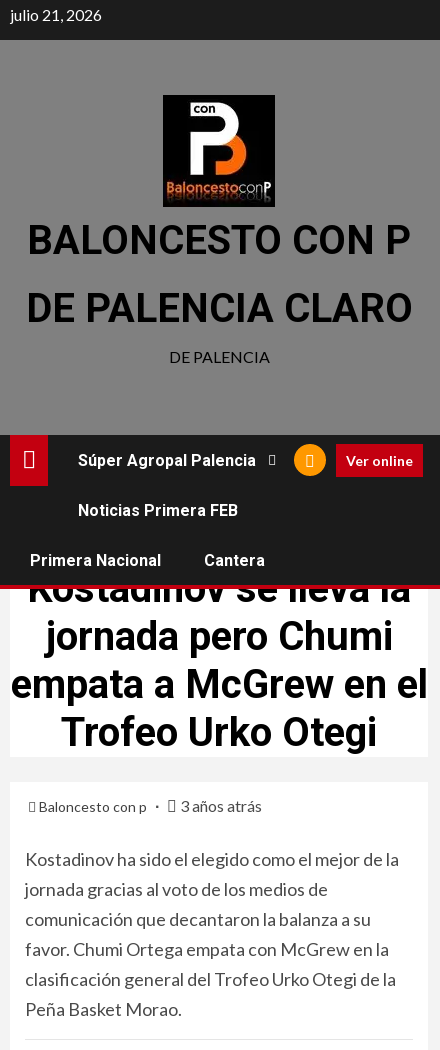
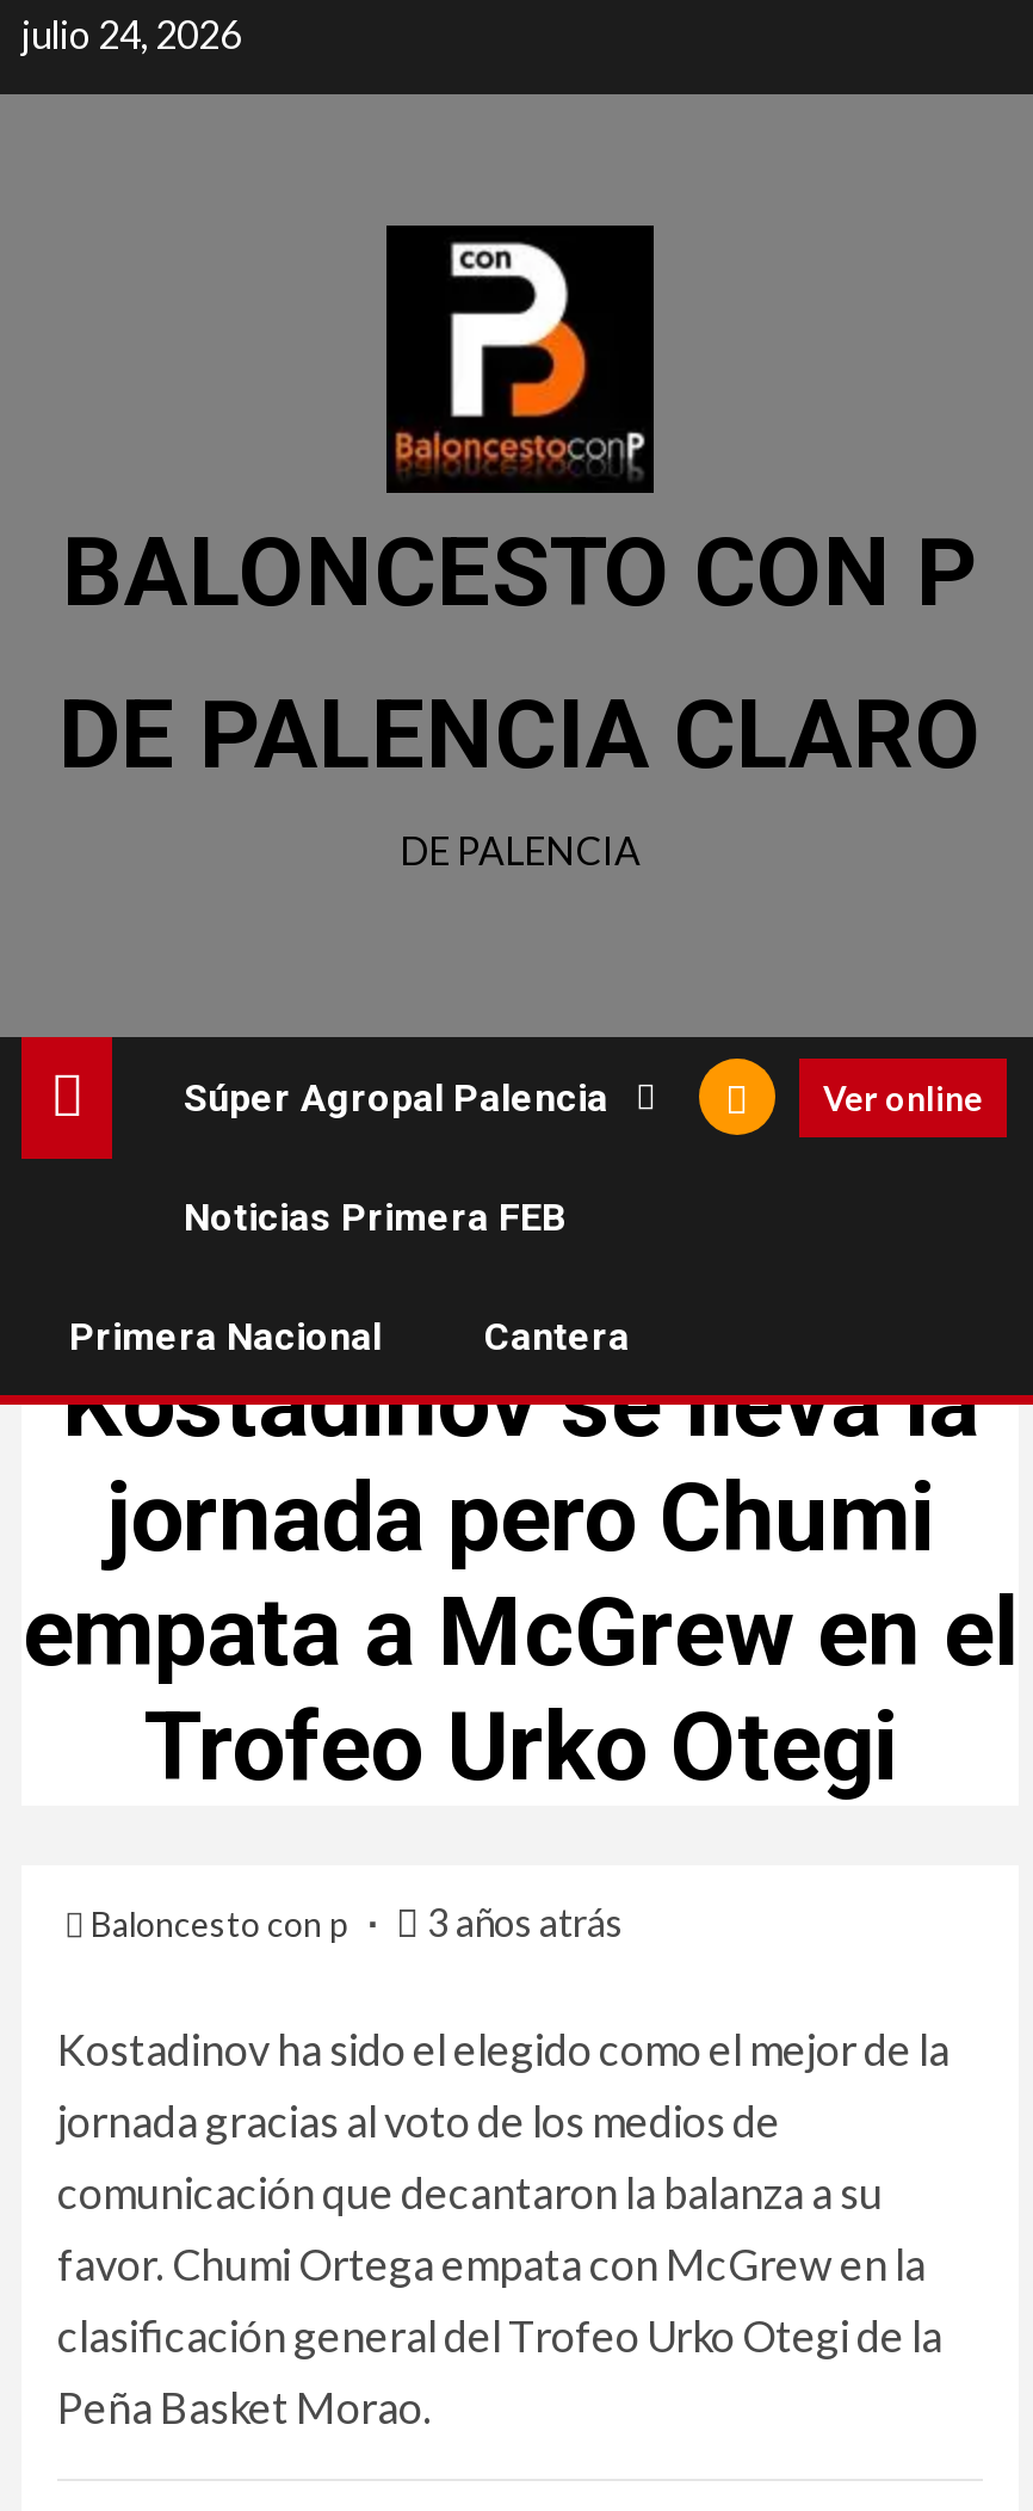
[10,5,102,24] julio 21, 2026 -> [21,11,241,57] julio 24, 2026

